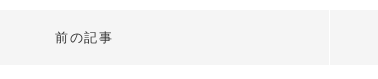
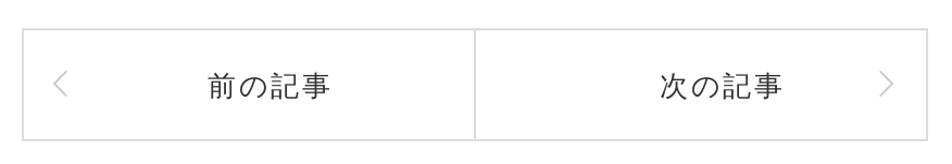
none -> [660,66,786,101] 次の記事

